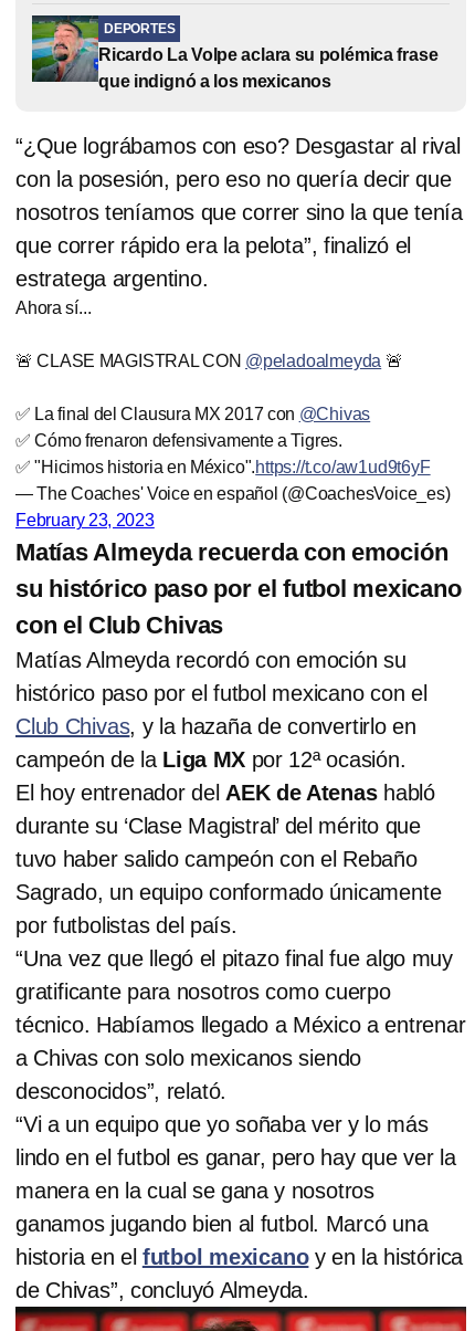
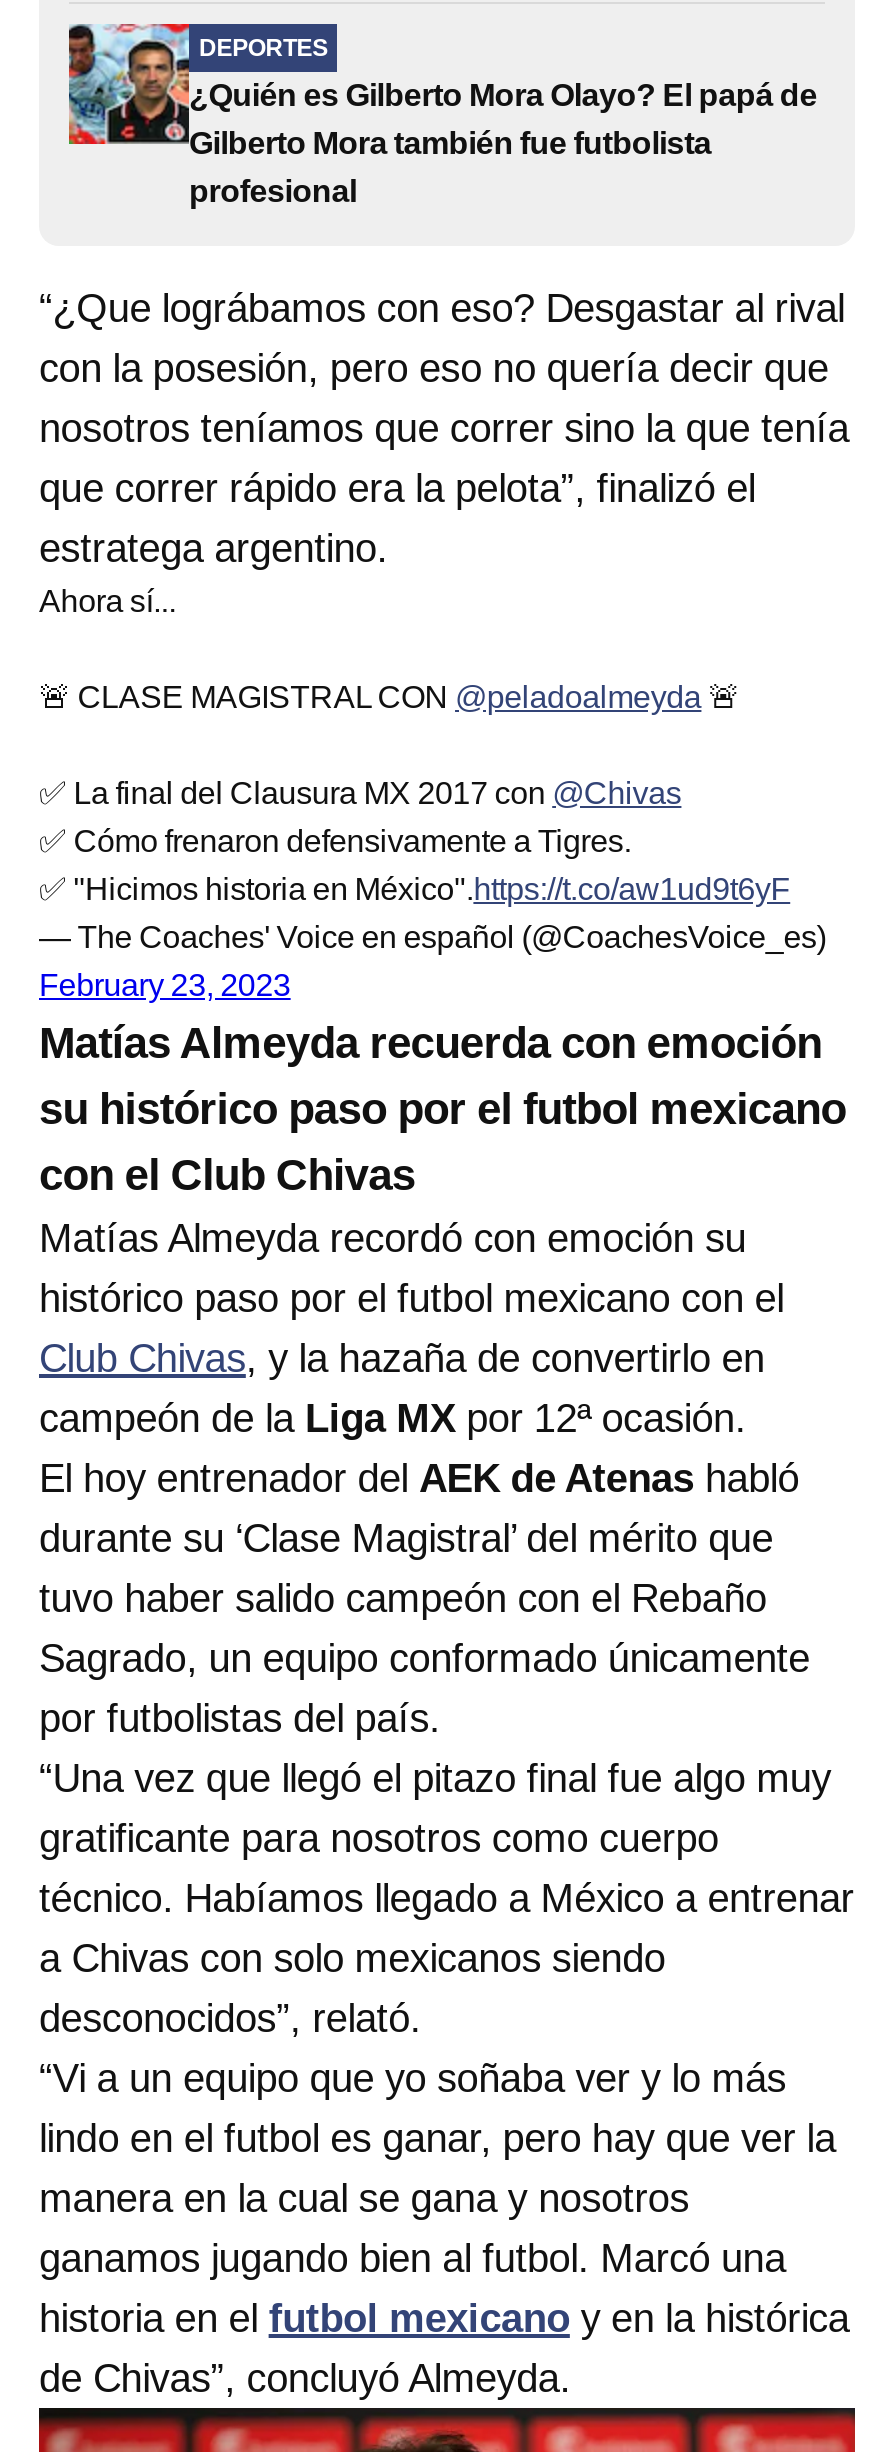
[31,14,438,91] [image] | Ricardo La Volpe aclara su polémica frase | que indignó a los mexicanos -> [67,22,817,208] [image] | ¿Quién es Gilberto Mora Olayo? El papá de | Gilberto Mora también fue futbolista | profesional

